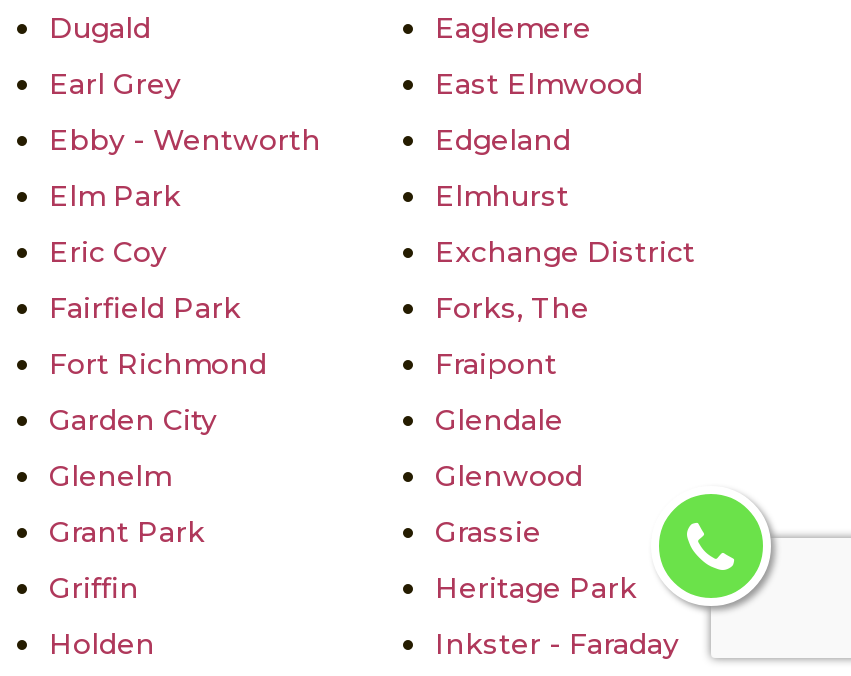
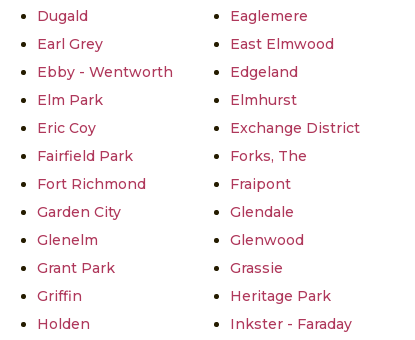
[657,492,845,664] [image] -> none

